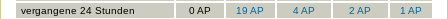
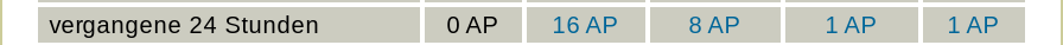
[236,5,264,16] 19 AP -> [552,11,619,37] 16 AP
[293,5,315,16] 4 AP -> [689,11,741,37] 8 AP
[349,5,371,16] 2 AP -> [825,11,877,37] 1 AP

